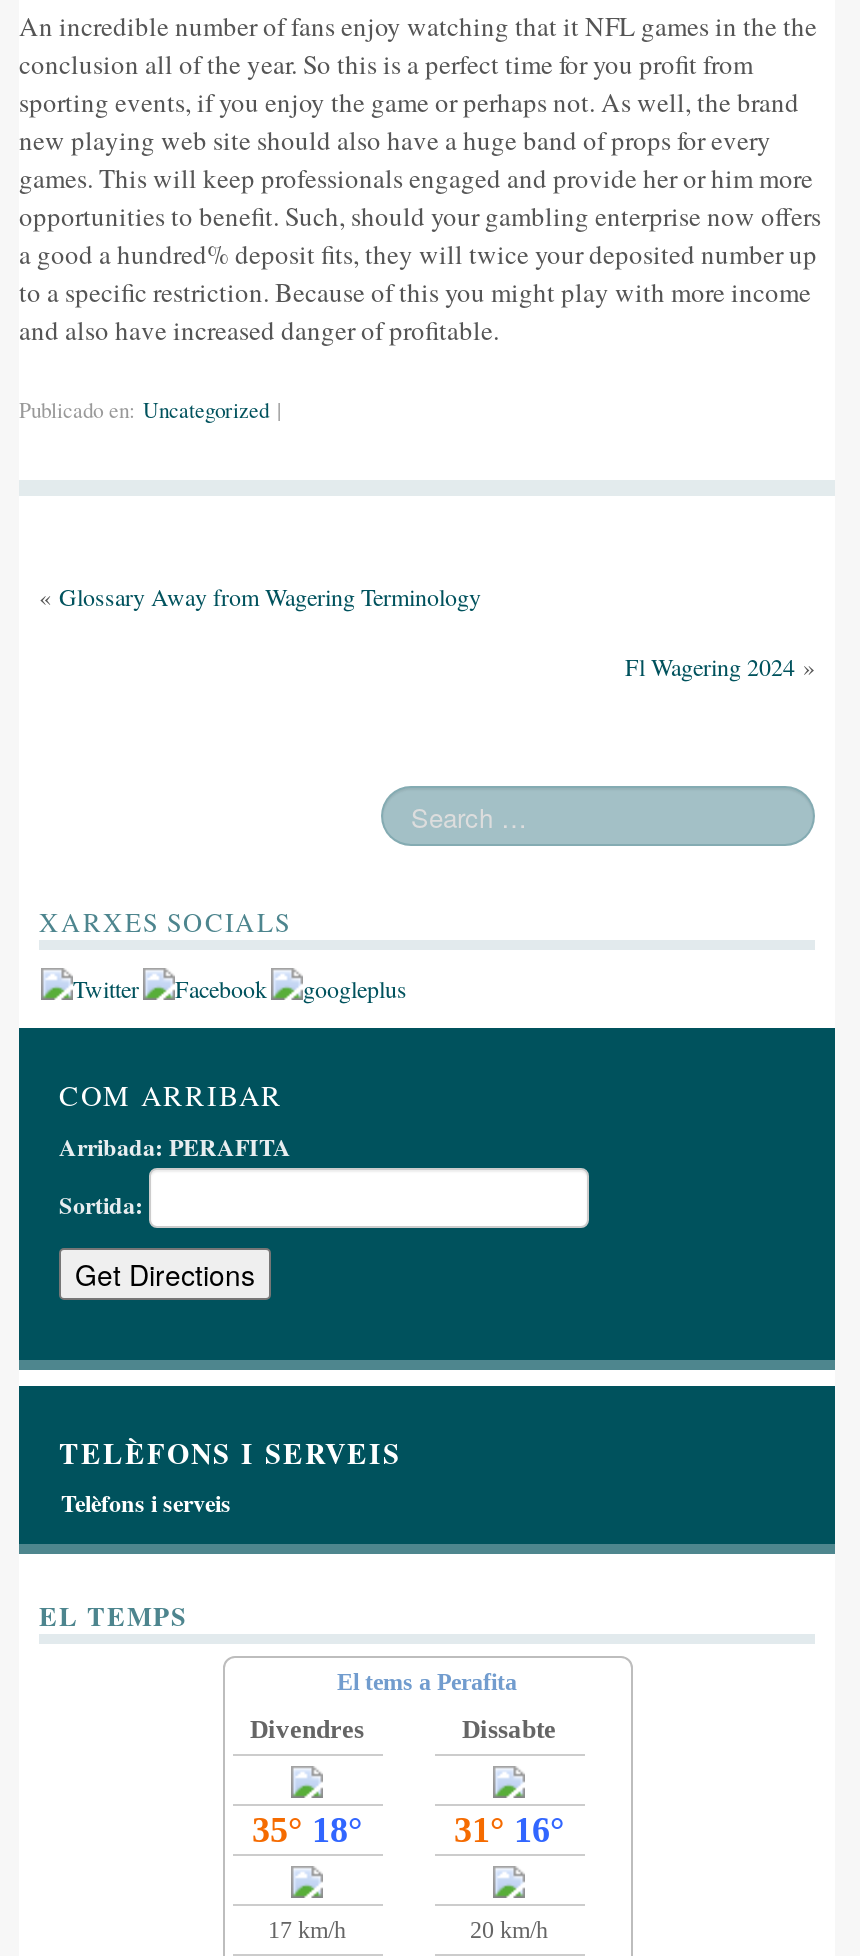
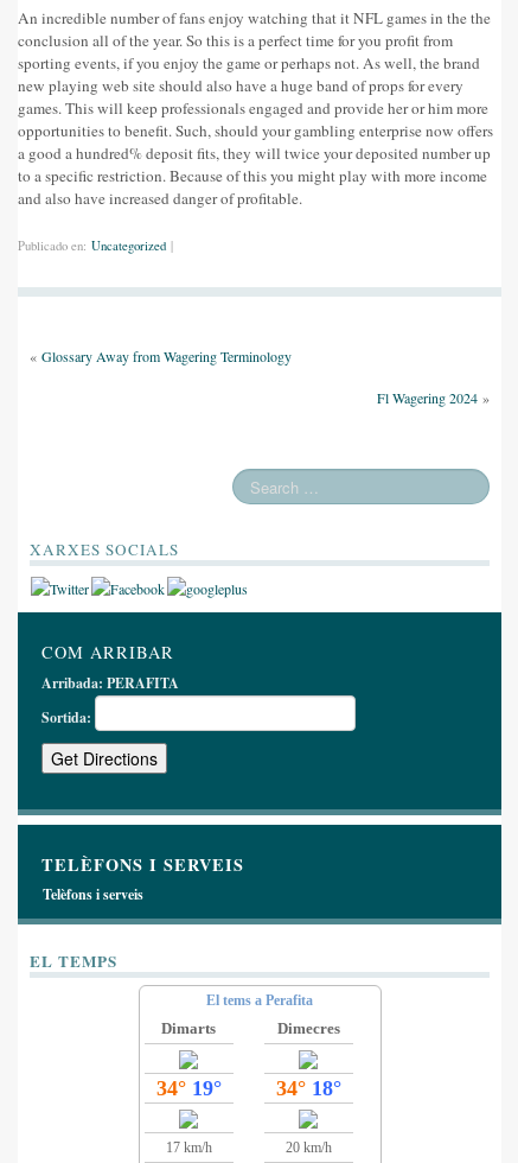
[250,1714,364,1744] Divendres -> [161,1019,216,1037] Dimarts
[462,1714,556,1744] Dissabte -> [277,1019,340,1037] Dimecres
[252,1810,362,1850] 35° 18° -> [156,1076,221,1100] 34° 19°
[454,1810,564,1850] 31° 16° -> [276,1076,341,1100] 34° 18°

